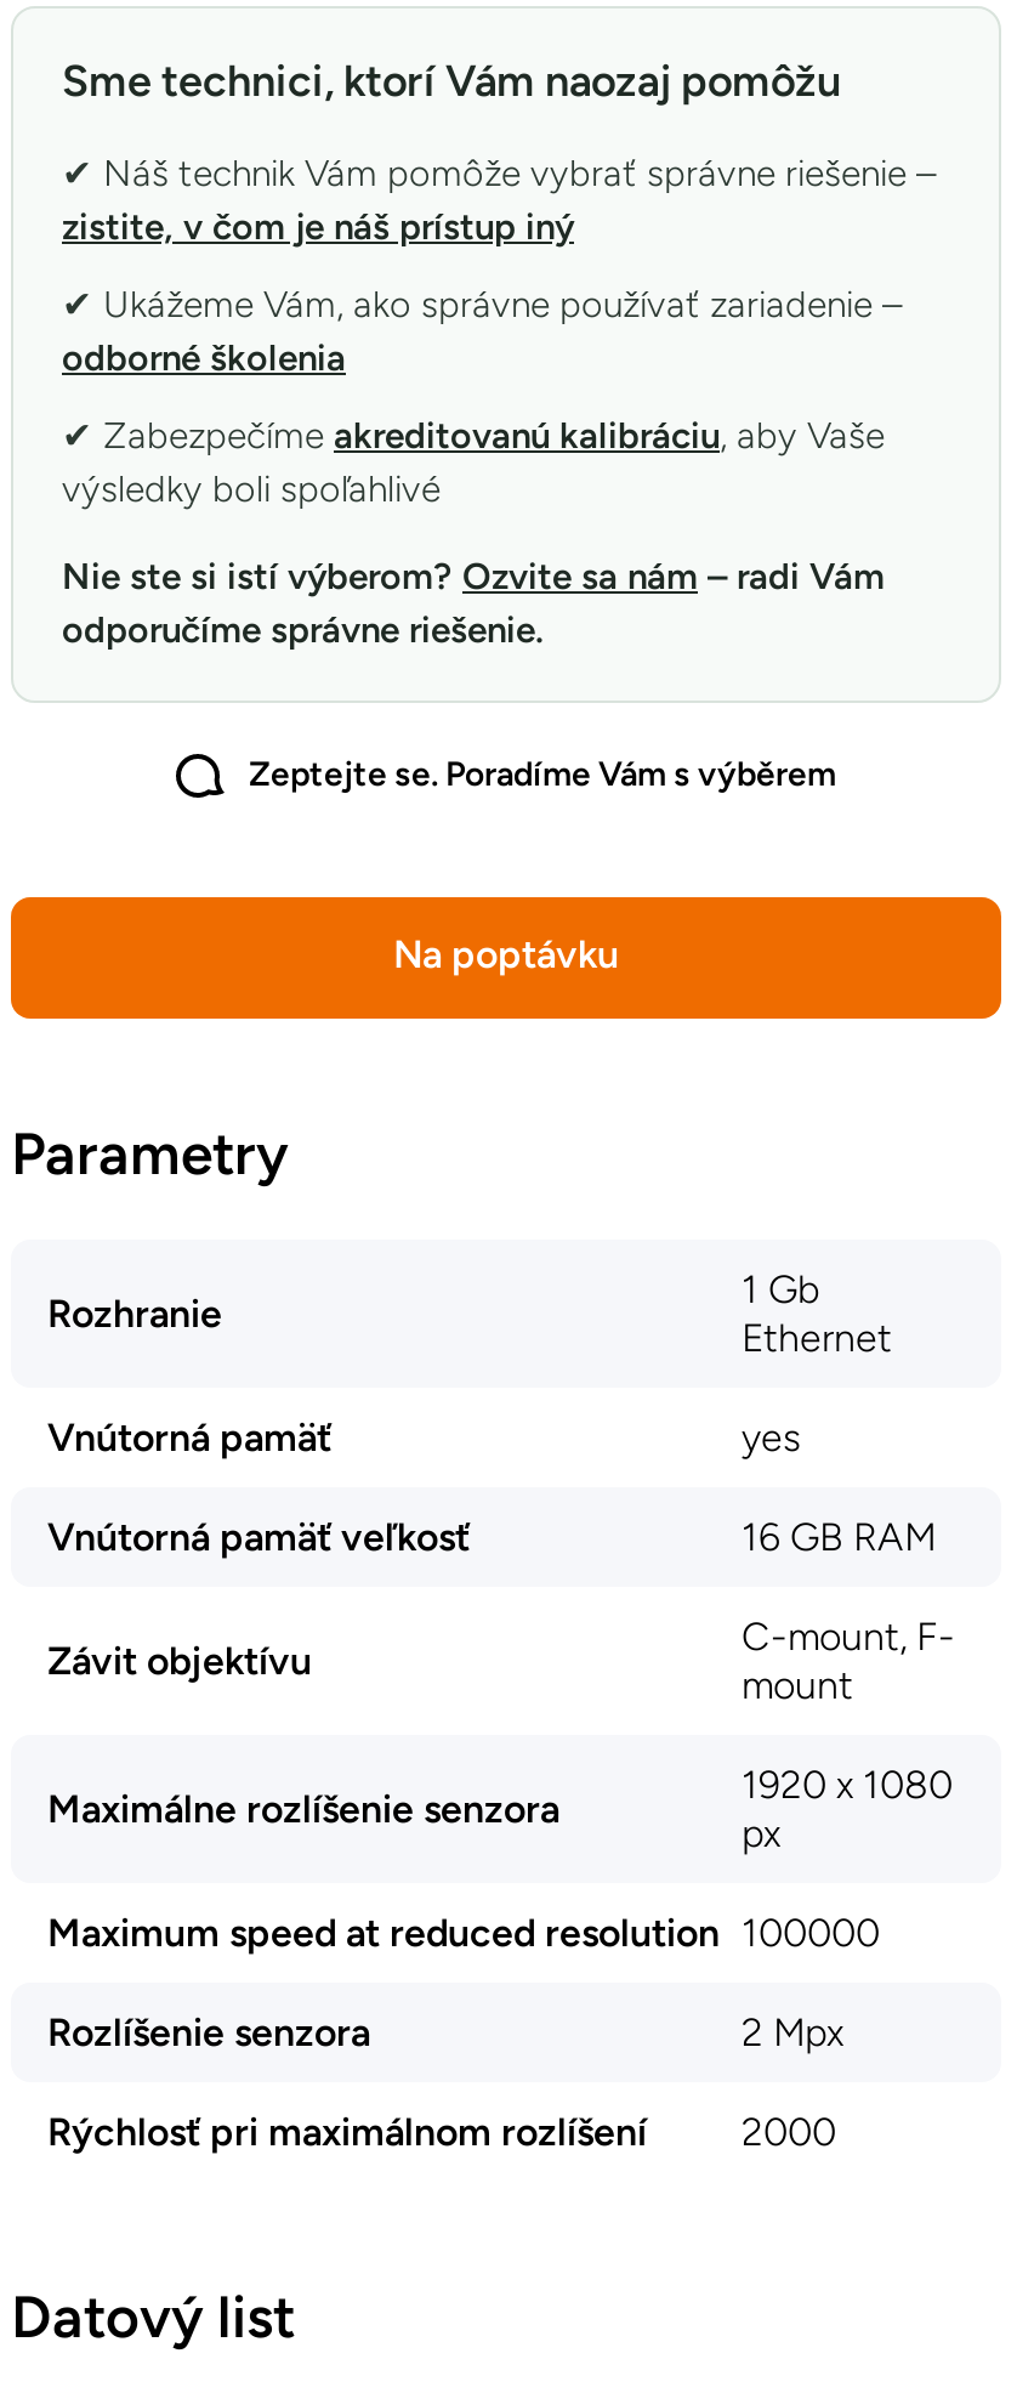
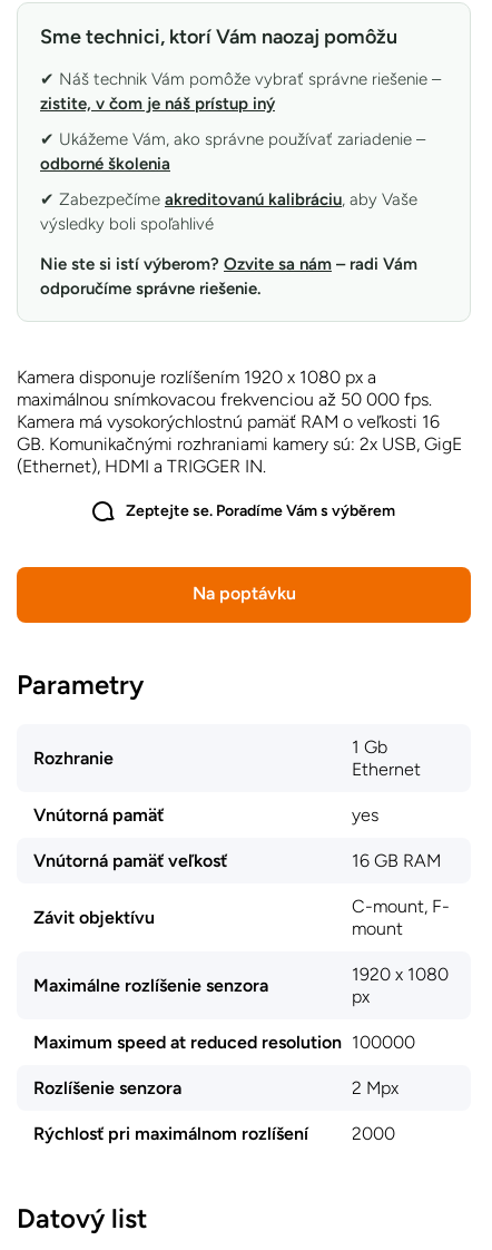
none -> [17,367,462,477] Kamera disponuje rozlíšením 1920 x 1080 px a | maximálnou snímkovacou frekvenciou až 50 000 fps. | Kamera má vysokorýchlostnú pamäť RAM o veľkosti 16 | GB. Komunikačnými rozhraniami kamery sú: 2x USB, GigE | (Ethernet), HDMI a TRIGGER IN.

